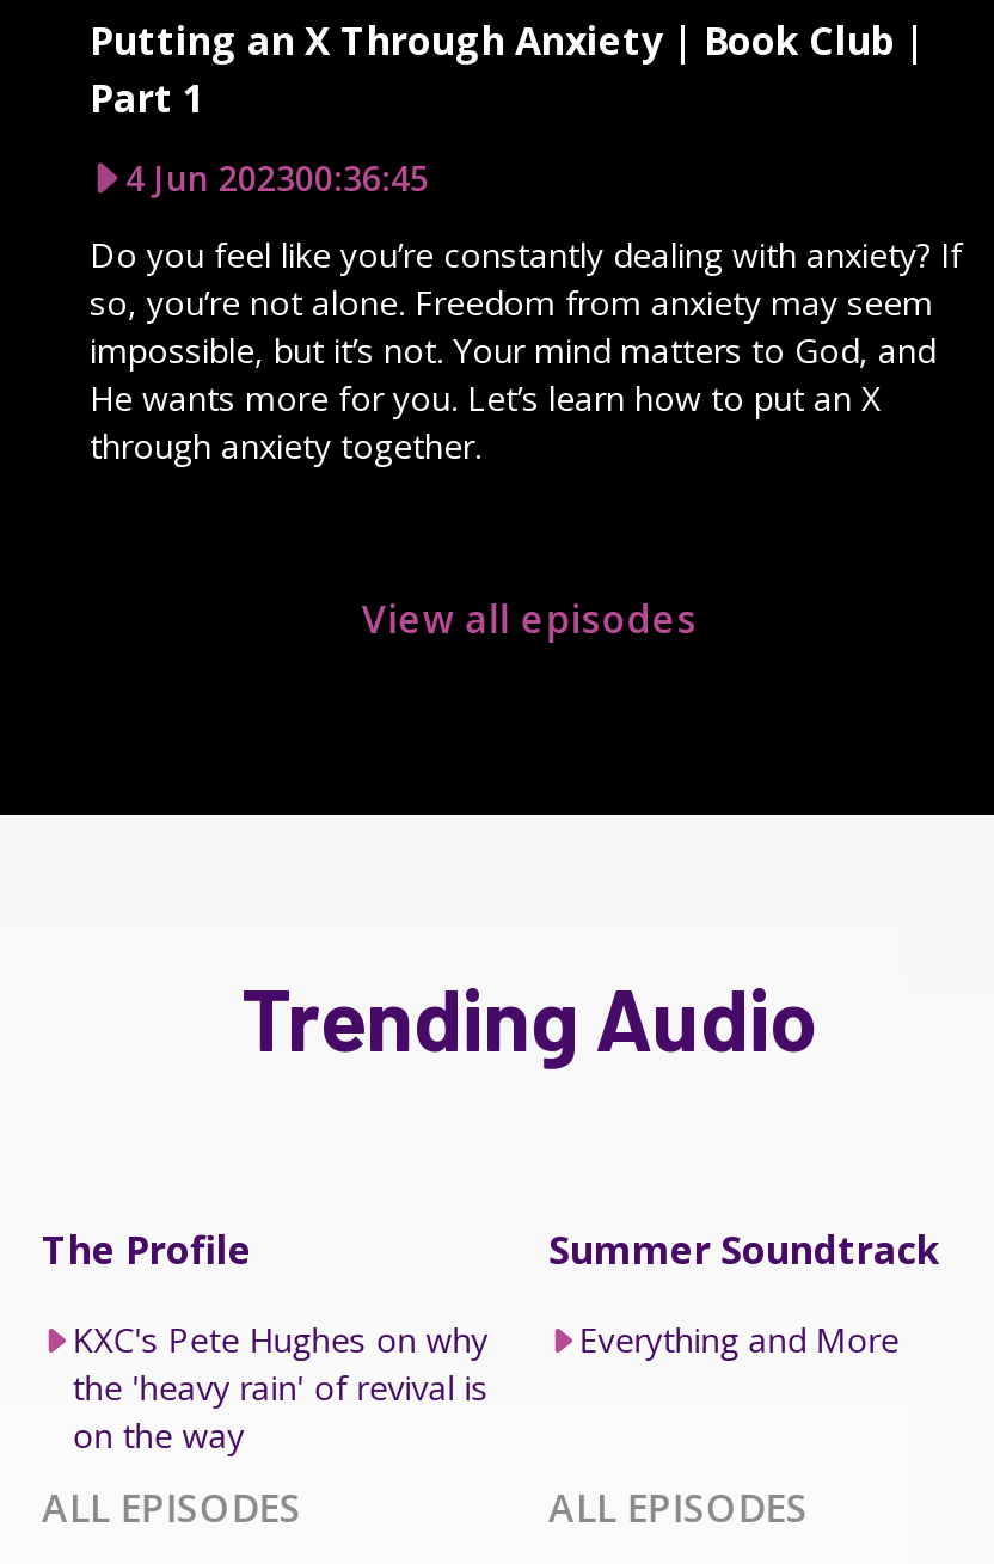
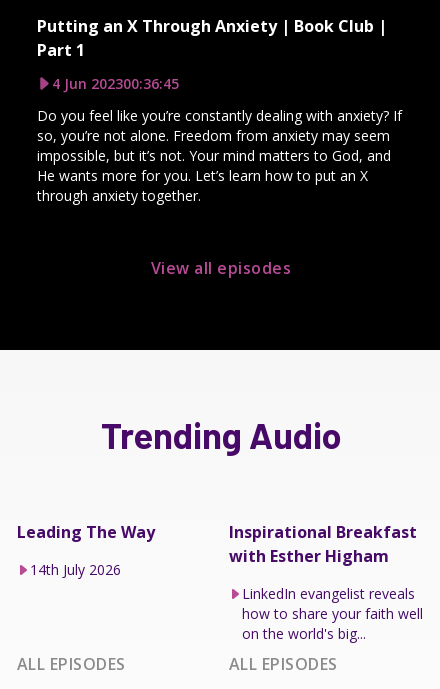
[42,1223,252,1275] The Profile -> [17,521,155,543] Leading The Way
[548,1223,940,1275] Summer Soundtrack -> [229,521,417,567] Inspirational Breakfast | with Esther Higham
[72,1316,488,1457] KXC's Pete Hughes on why | the 'heavy rain' of revival is | on the way -> [30,560,121,579] 14th July 2026
[579,1316,899,1361] Everything and More -> [242,584,423,643] LinkedIn evangelist reveals | how to share your faith well | on the world's big...

